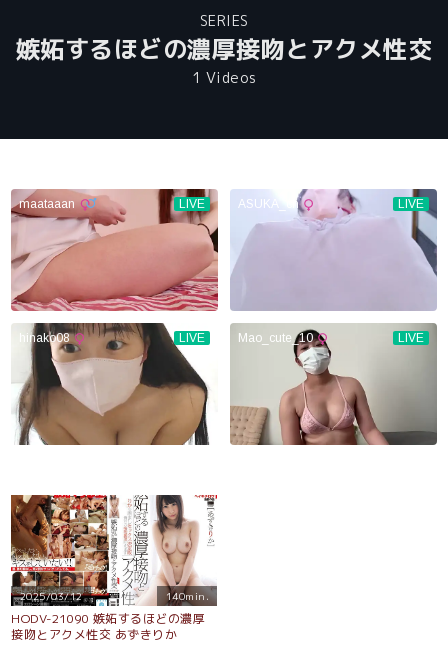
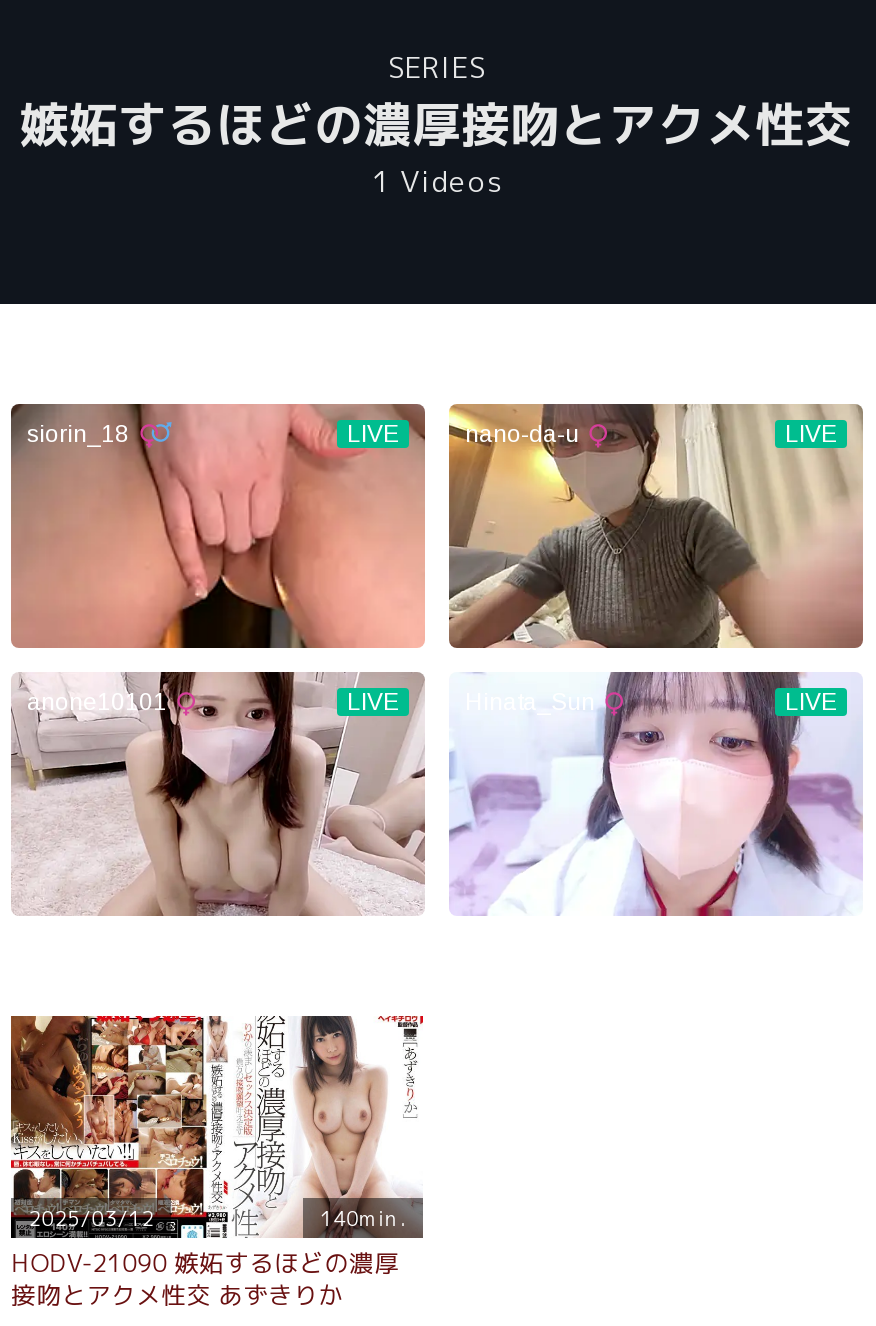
[11,188,219,312] [image] -> [11,402,425,650] [image]
[230,189,438,311] [image] -> [447,402,863,650] [image]
[12,322,218,446] [image] -> [11,670,427,916] [image]
[229,323,438,446] [image] -> [449,672,863,916] [image]

